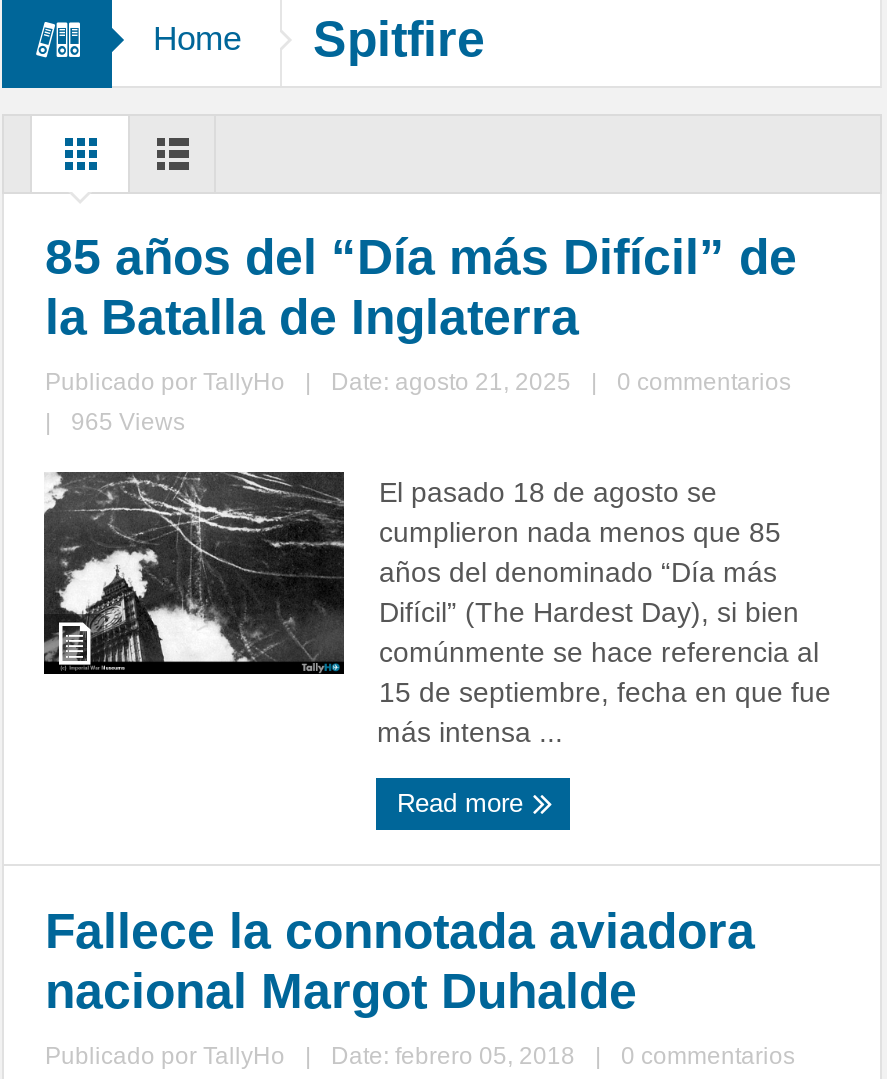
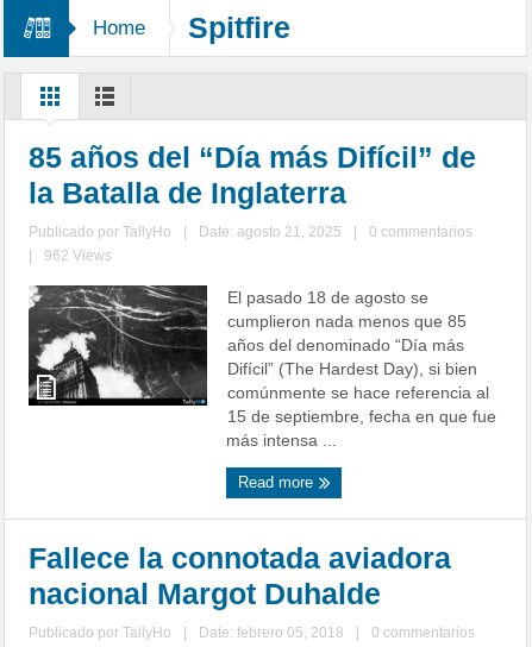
[71,408,185,436] 965 Views -> [45,248,112,264] 962 Views

